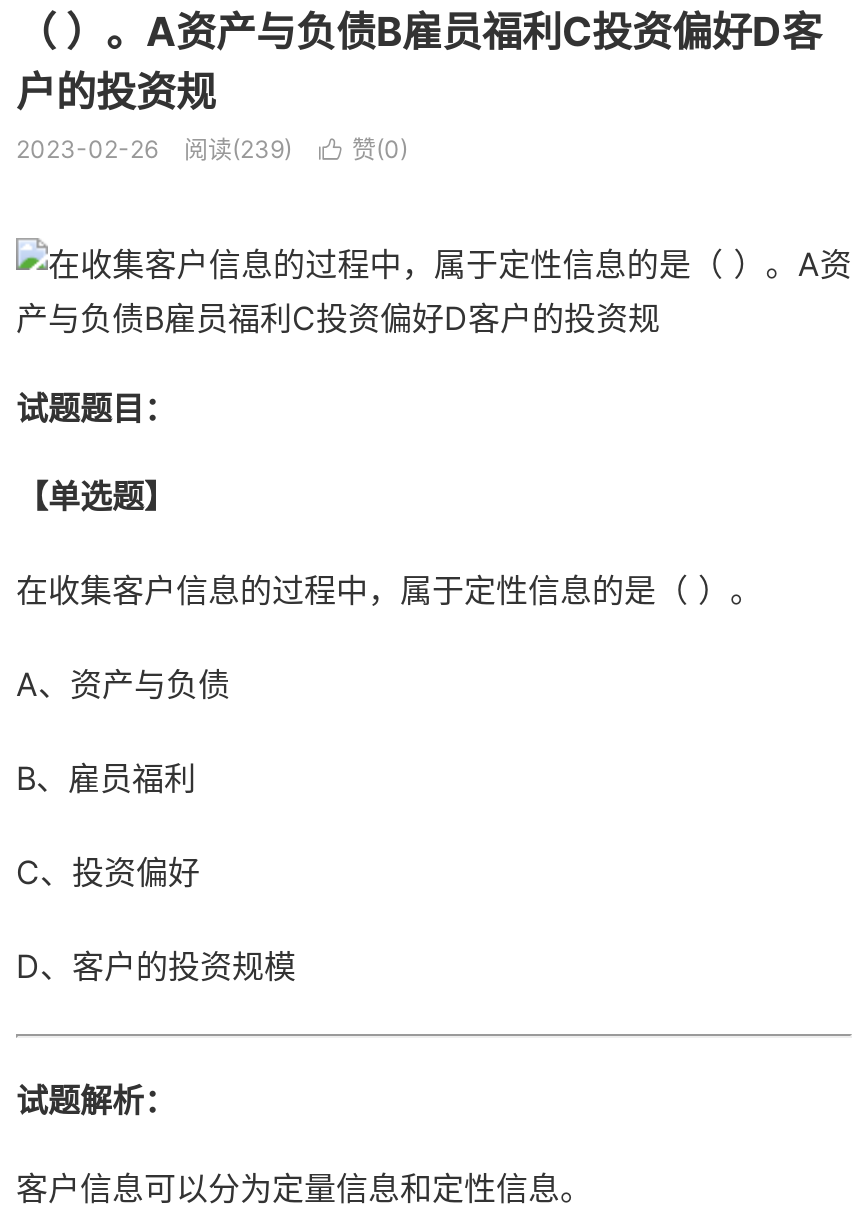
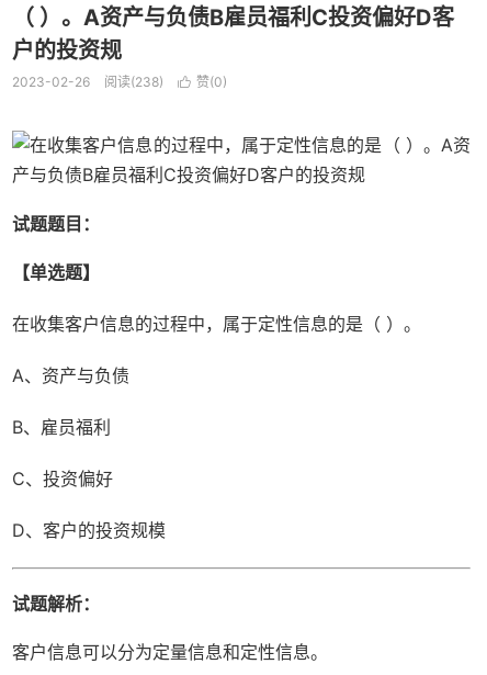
[184,134,292,164] 阅读(239) -> [104,74,163,90] 阅读(238)

